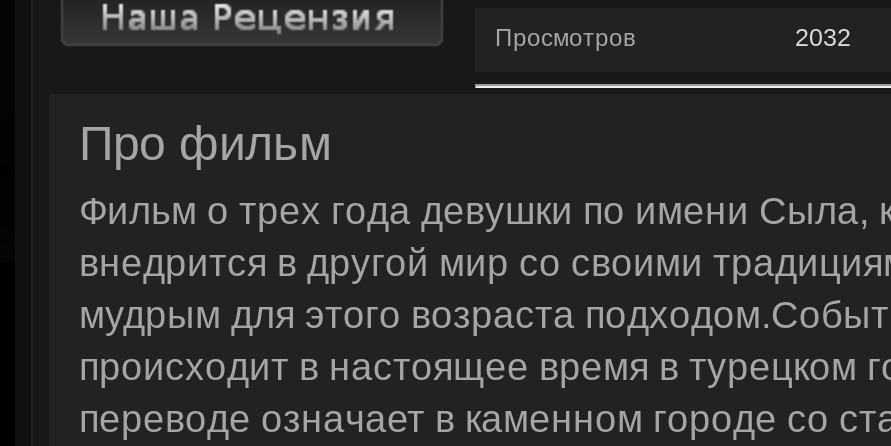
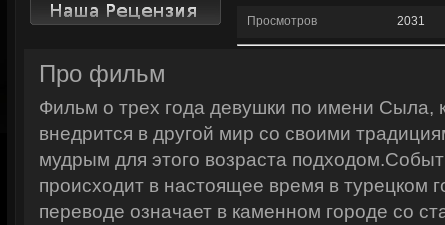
[795,24,851,52] 2032 -> [397,14,425,28] 2031

